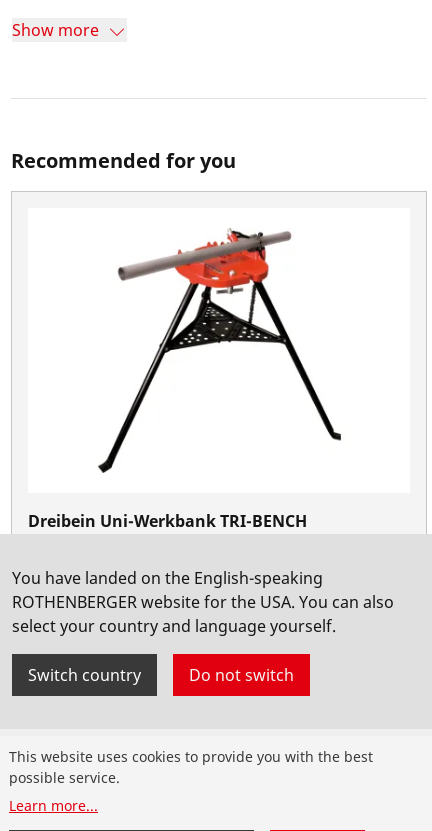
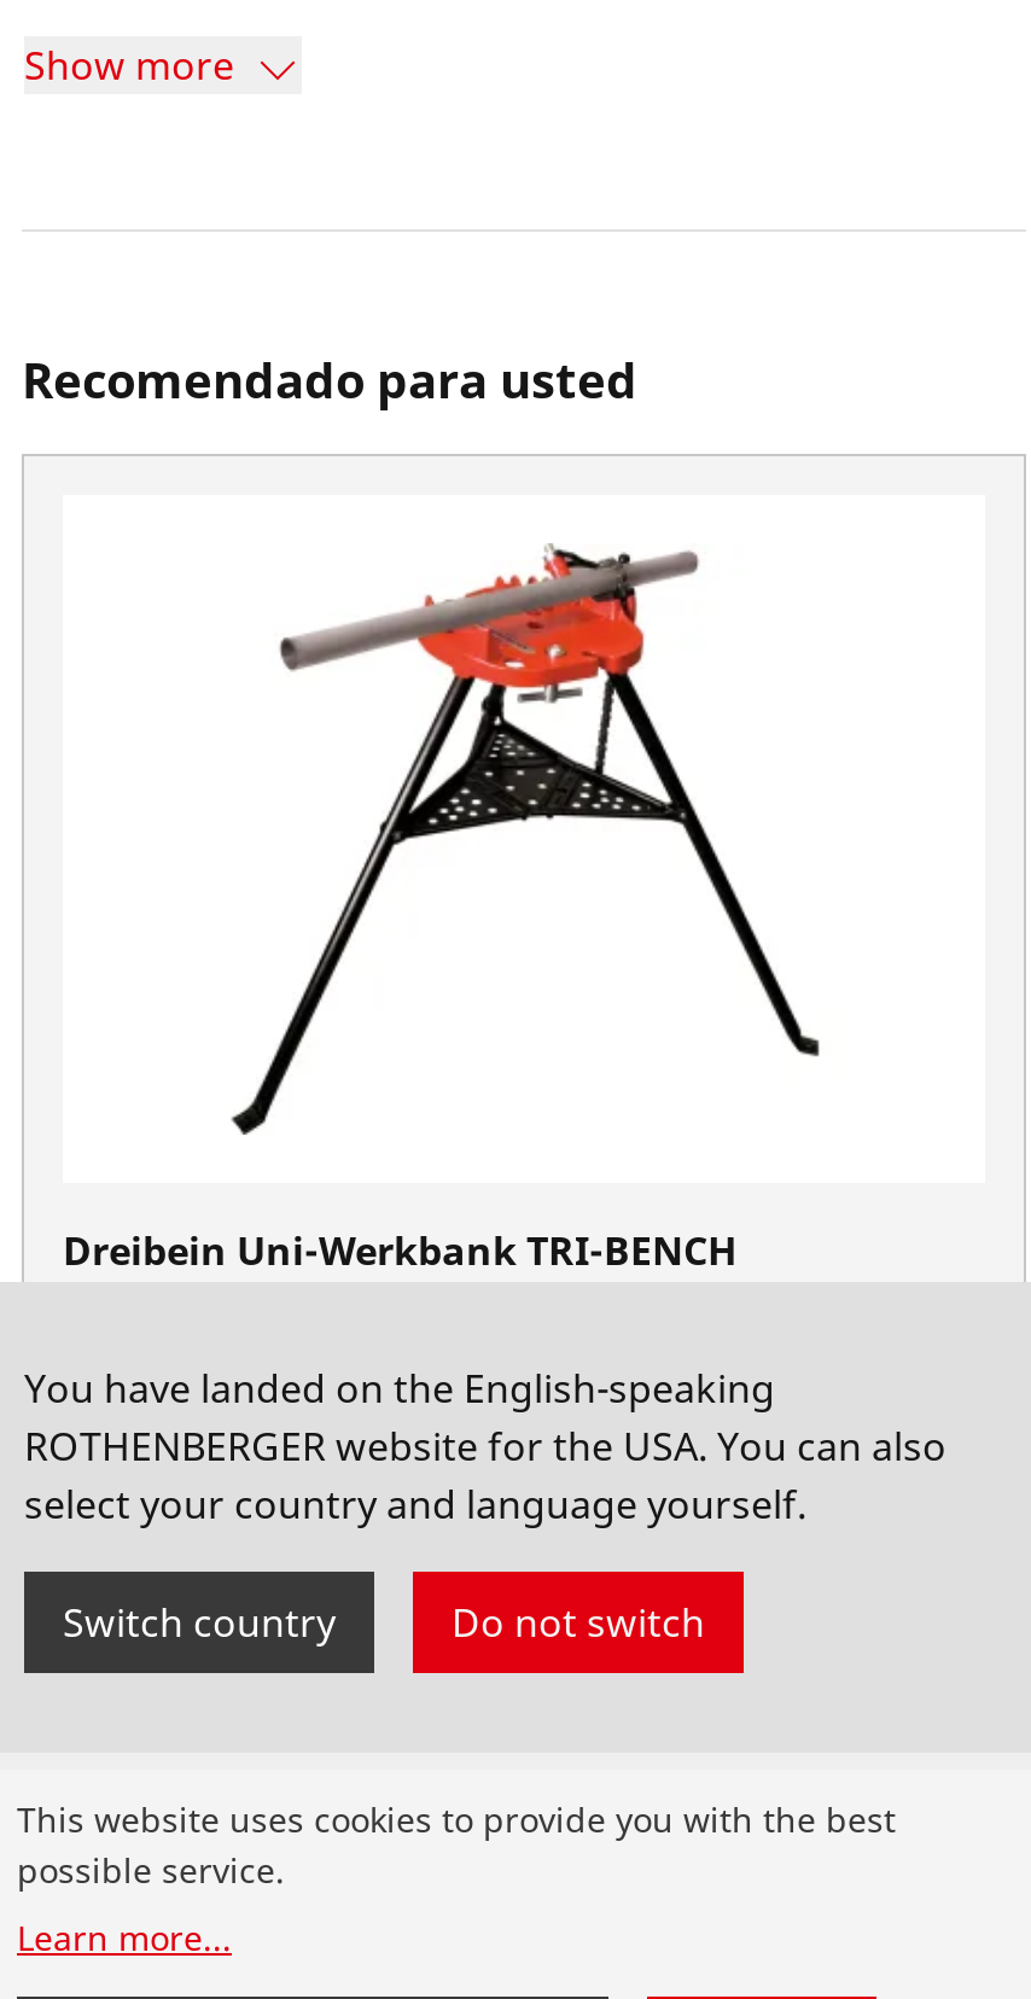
[11,147,236,174] Recommended for you -> [22,348,637,413] Recomendado para usted

